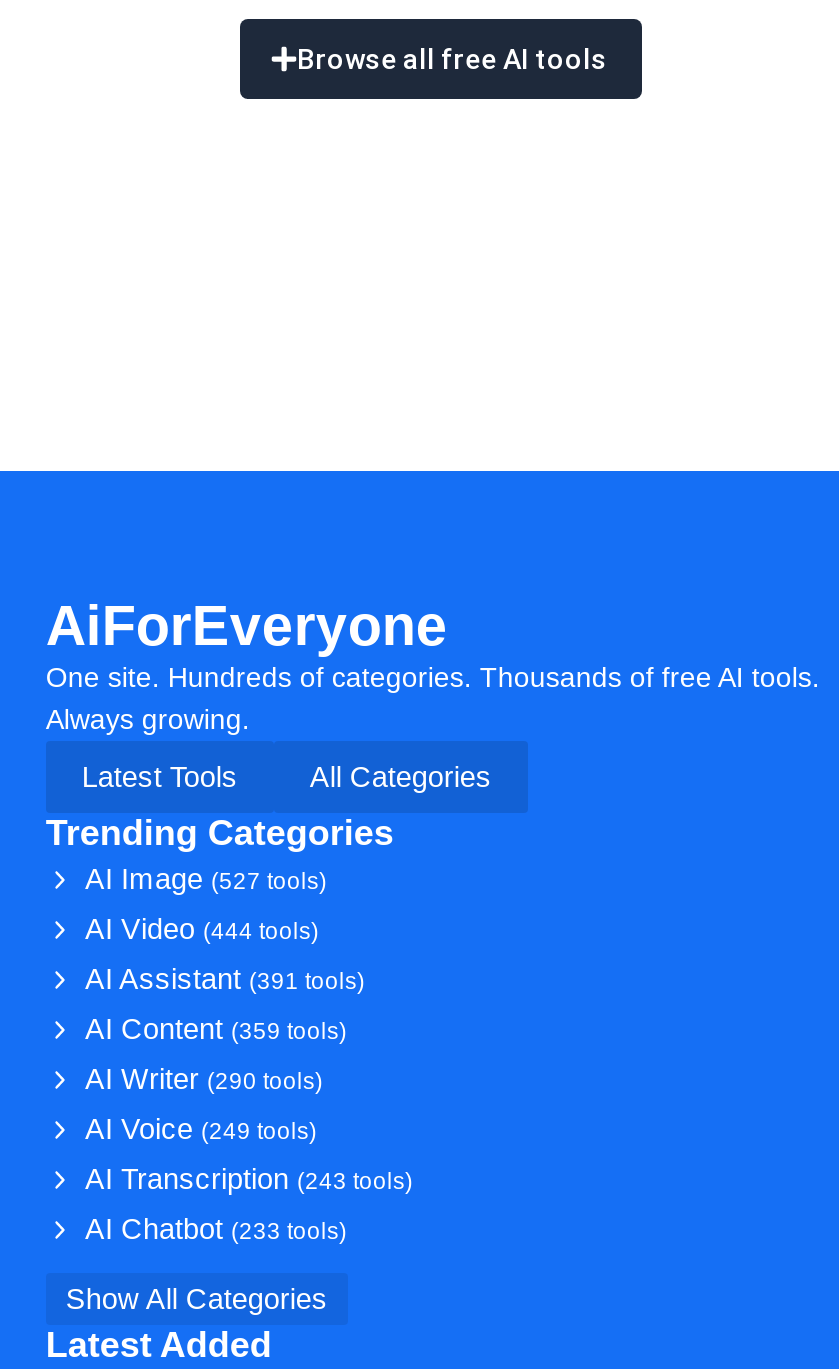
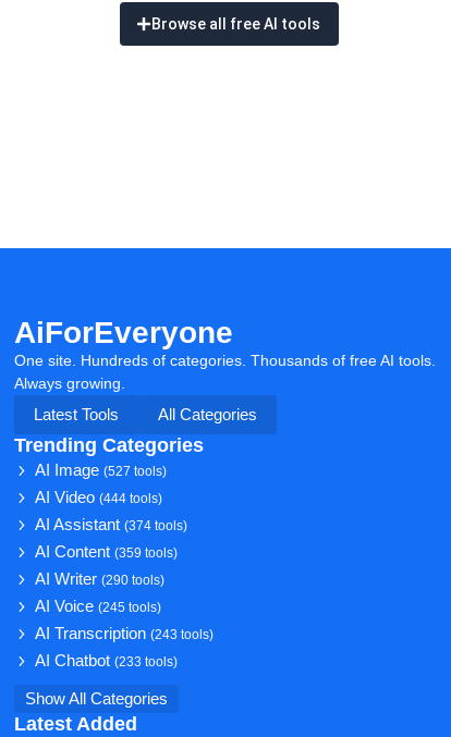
[85,963,365,995] AI Assistant (391 tools) -> [35,516,188,533] AI Assistant (374 tools)
[85,1113,317,1145] AI Voice (249 tools) -> [35,598,162,615] AI Voice (245 tools)

